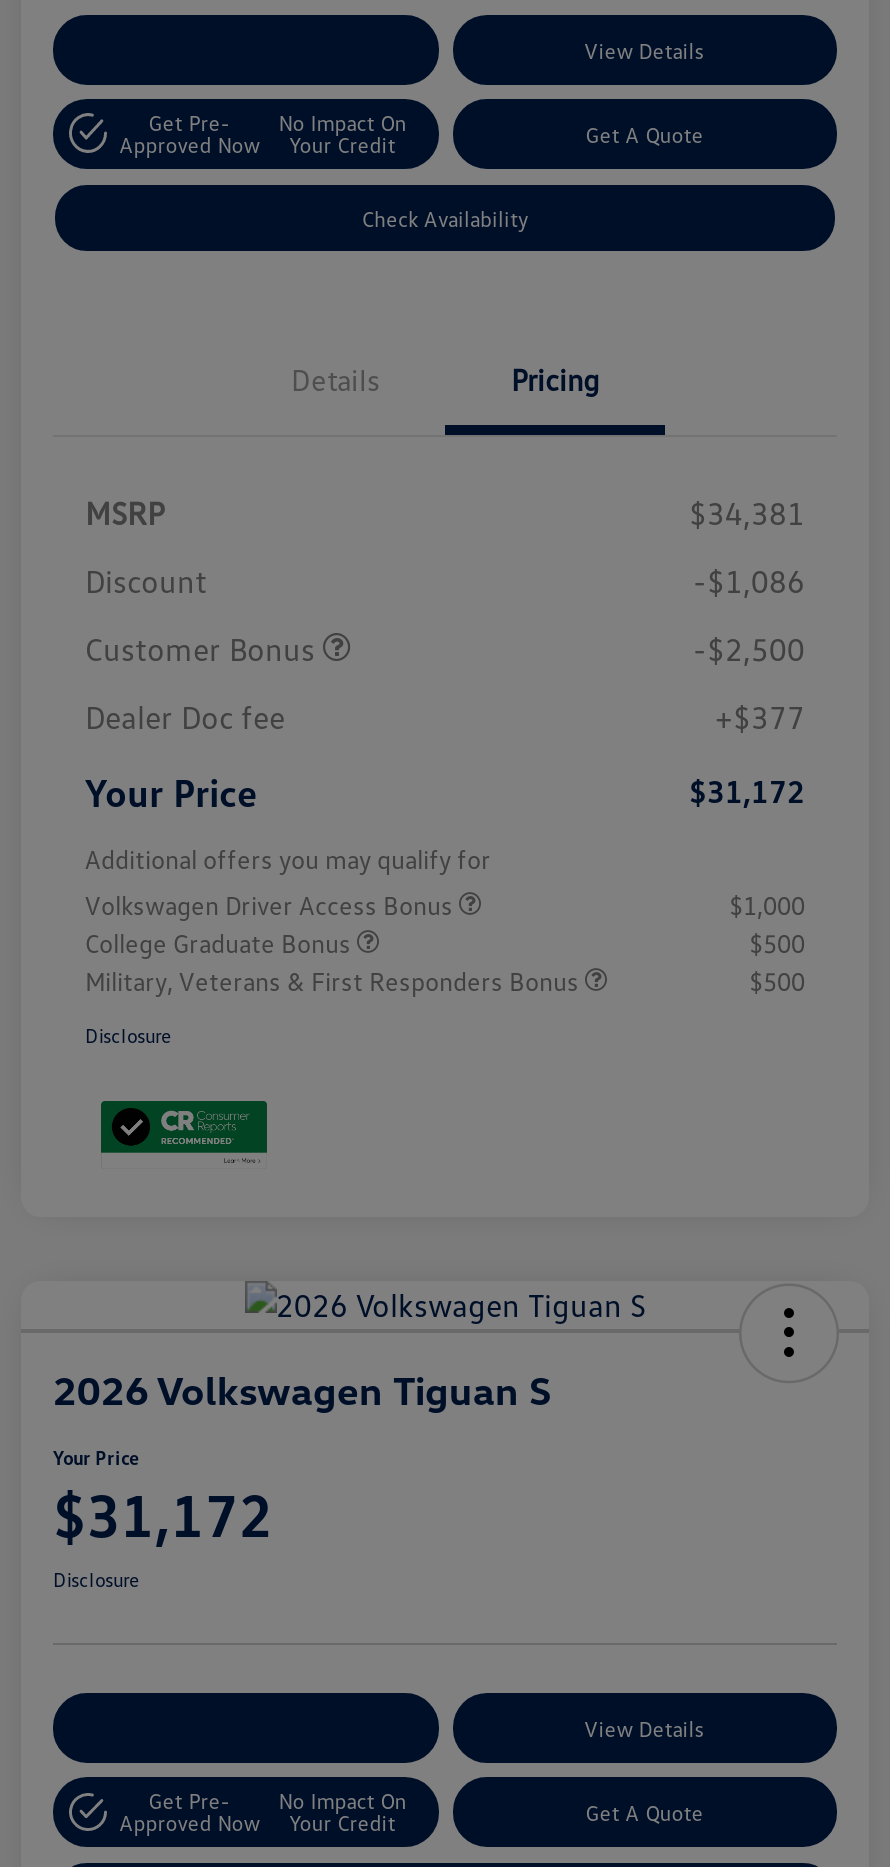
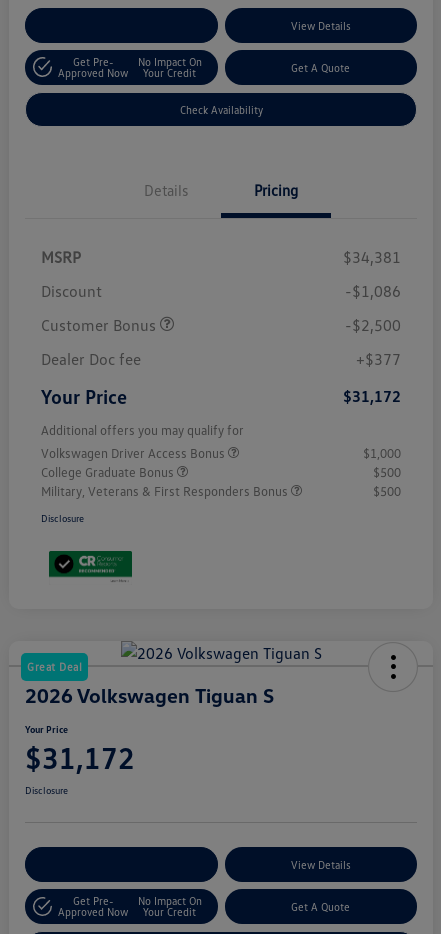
none -> [27,660,82,673] Great Deal

